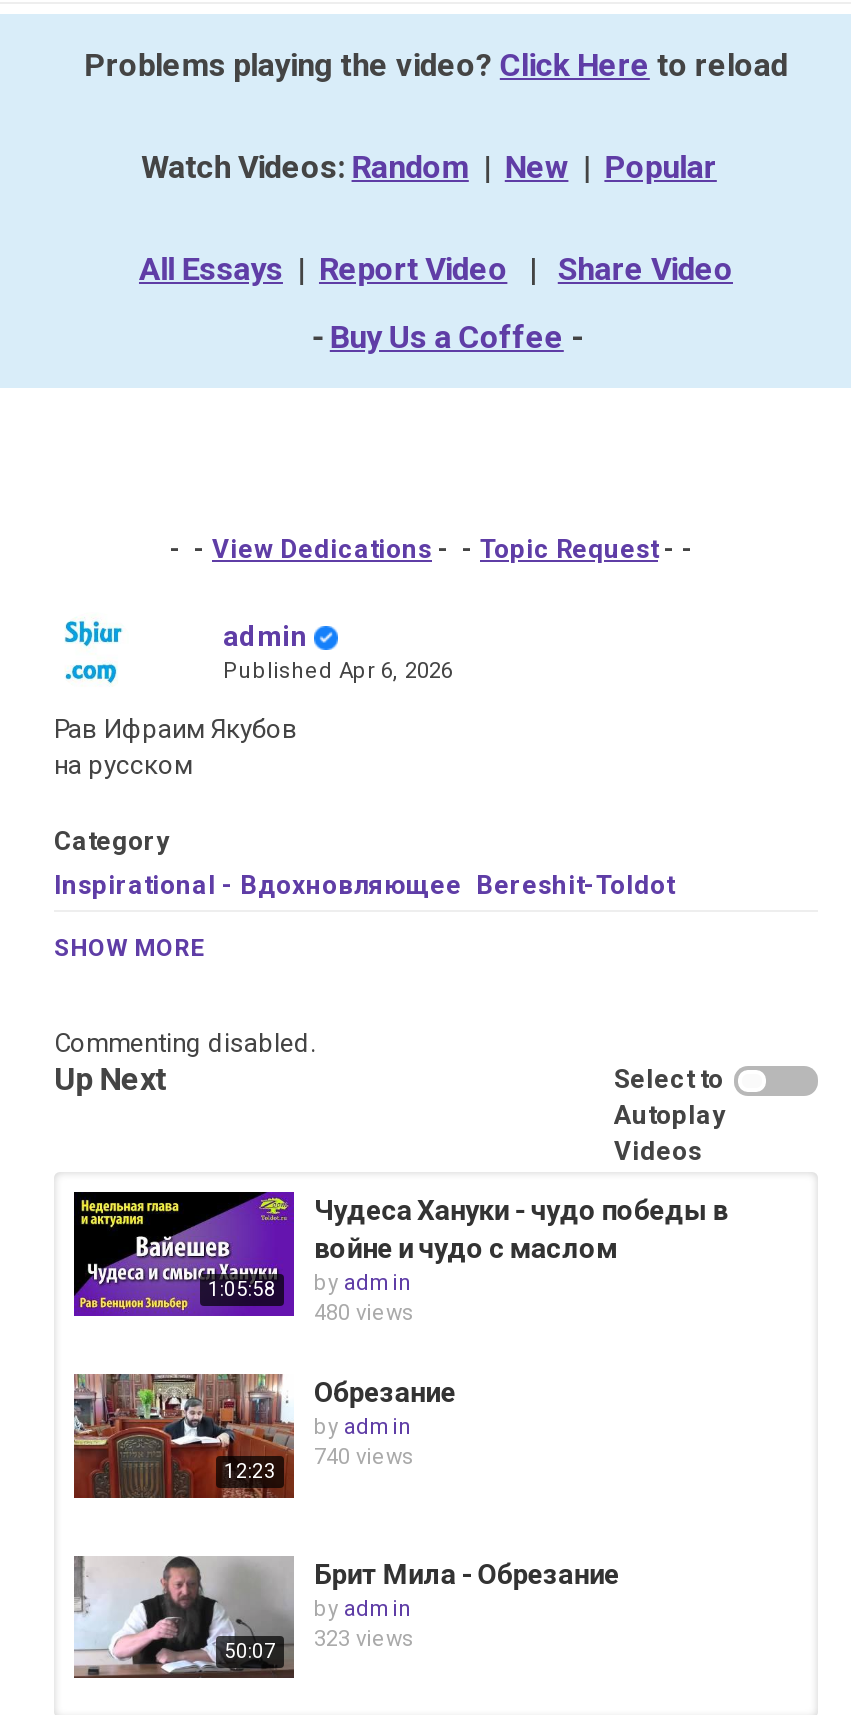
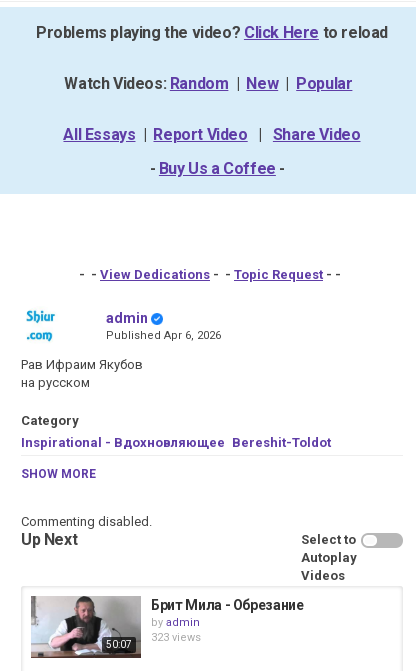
[72,1190,286,1318] [image] | 1:05:58 -> none
[314,1194,728,1326] Чудеса Хануки - чудо победы в | войне и чудо с маслом | by admin | 480 views -> none
[72,1372,296,1502] [image] | 12:23 -> none
[314,1376,456,1470] Обрезание | by admin | 740 views -> none

